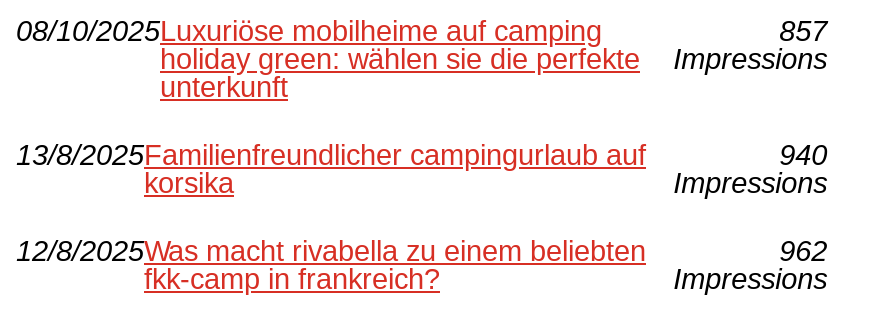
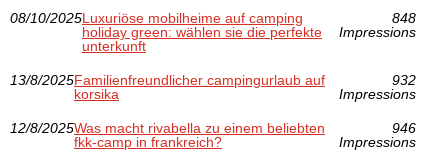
[779,15,827,47] 857 -> [392,10,416,26] 848
[779,139,827,171] 940 -> [392,72,416,88] 932
[779,235,827,267] 962 -> [392,120,416,136] 946

